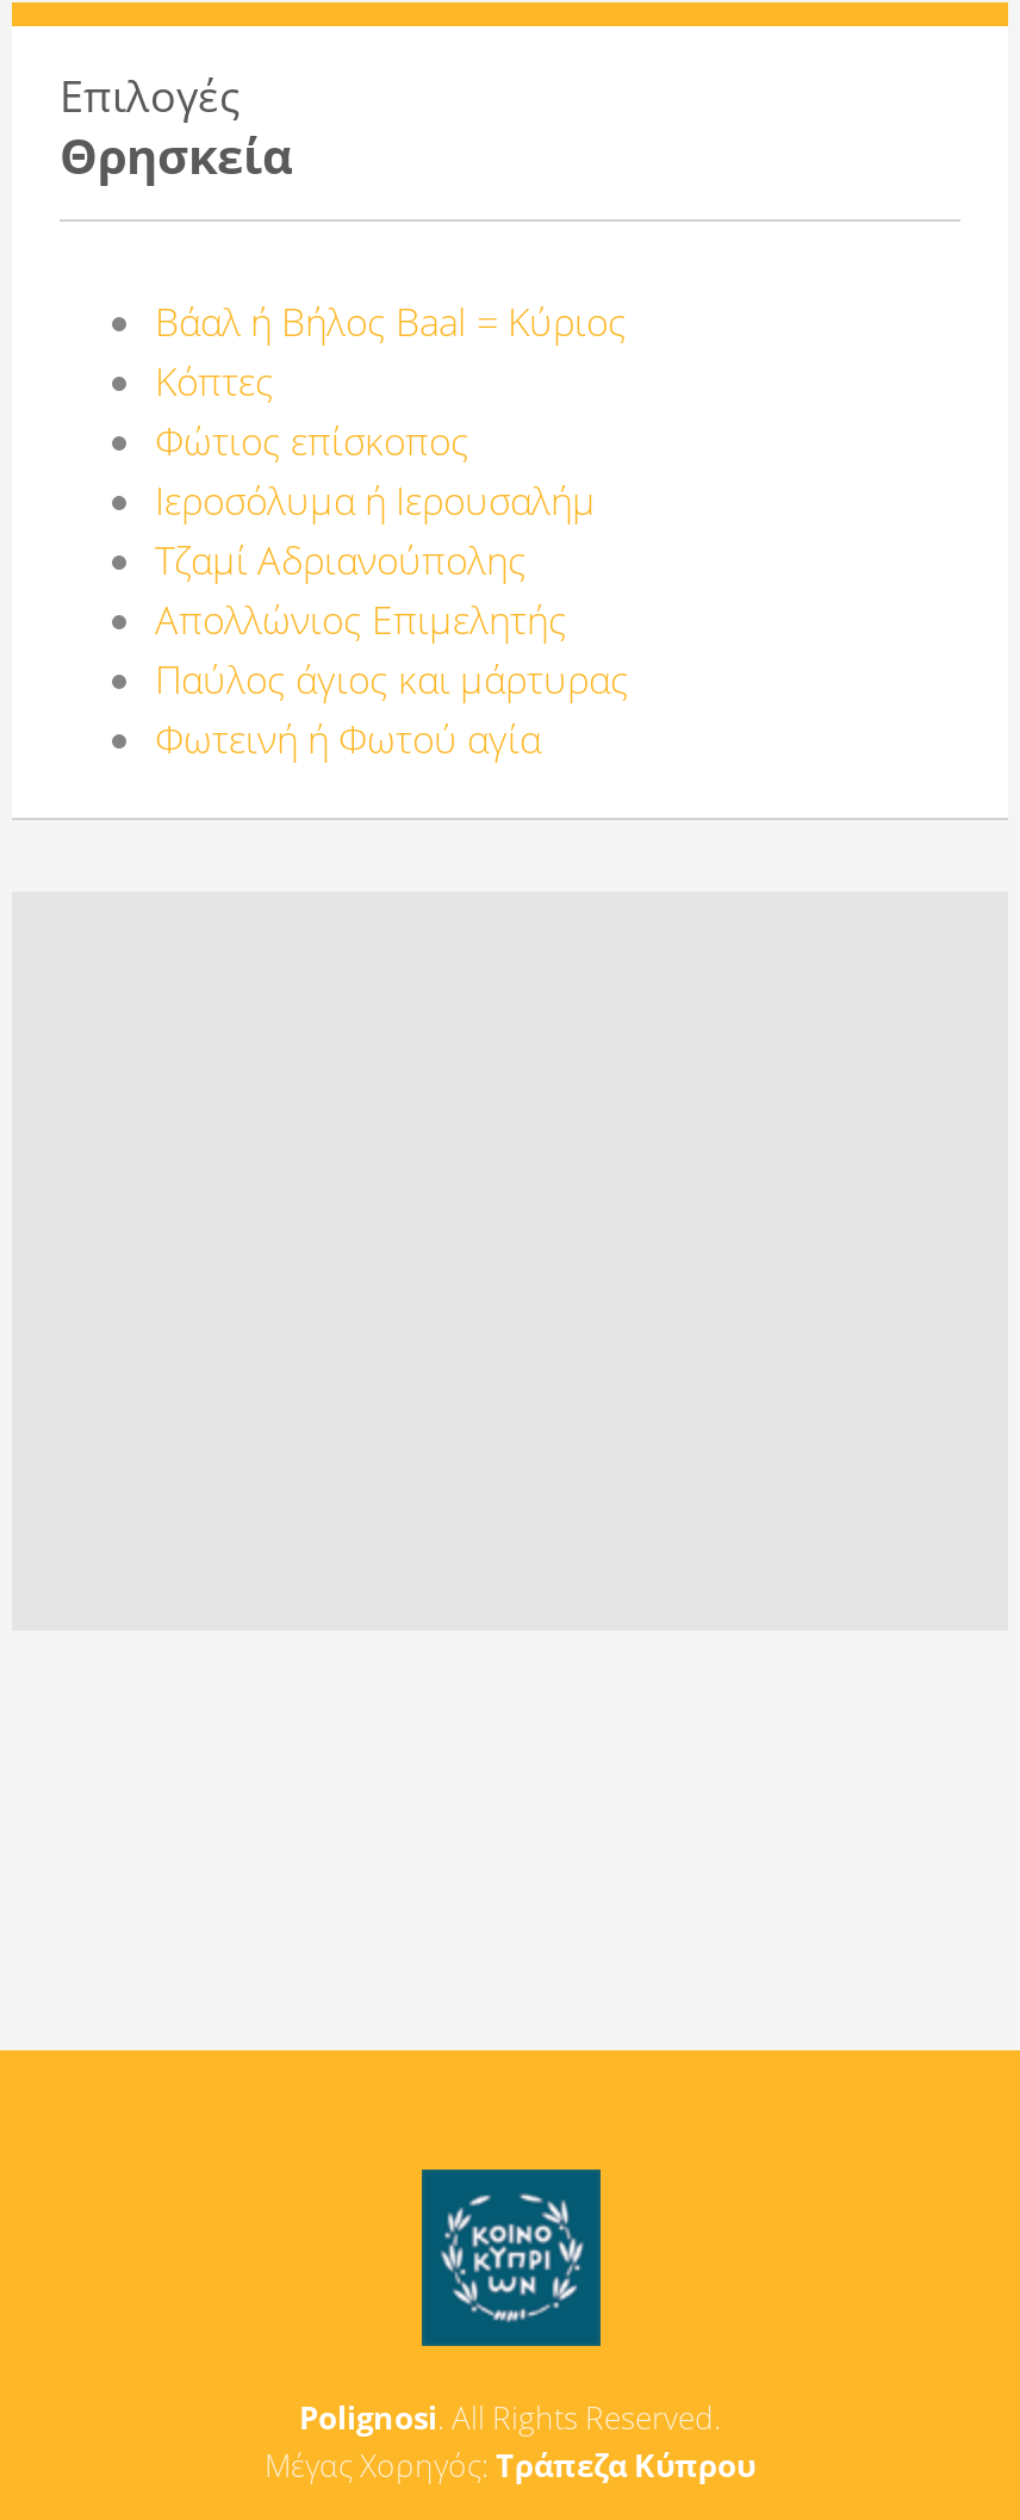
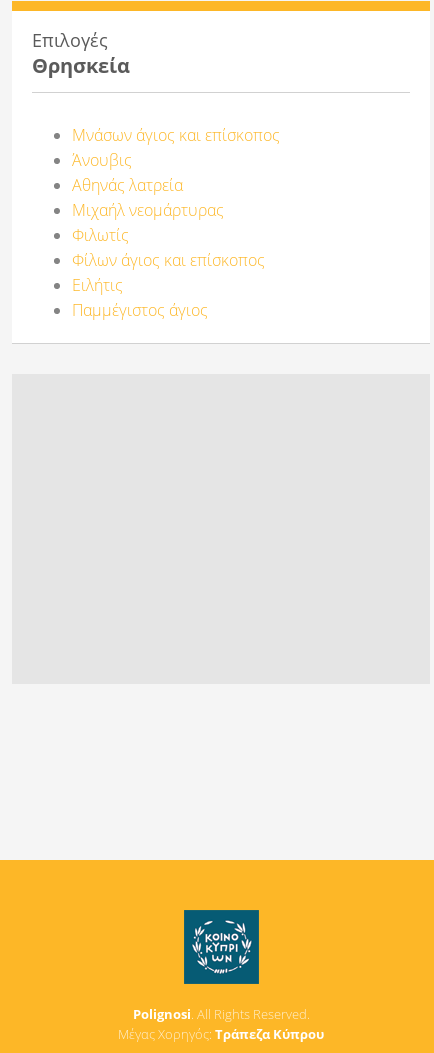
[155,296,629,766] Βάαλ ή Βήλος Baal = Κύριος | Κόπτες | Φώτιος επίσκοπος | Ιεροσόλυμα ή Ιερουσαλήμ | Τζαμί Αδριανούπολης | Απολλώνιος Επιμελητής | Παύλος άγιος και μάρτυρας | Φωτεινή ή Φωτού αγία -> [72,124,280,321] Μνάσων άγιος και επίσκοπος | Άνουβις | Αθηνάς λατρεία | Μιχαήλ νεομάρτυρας | Φιλωτίς | Φίλων άγιος και επίσκοπος | Ειλήτις | Παμμέγιστος άγιος

